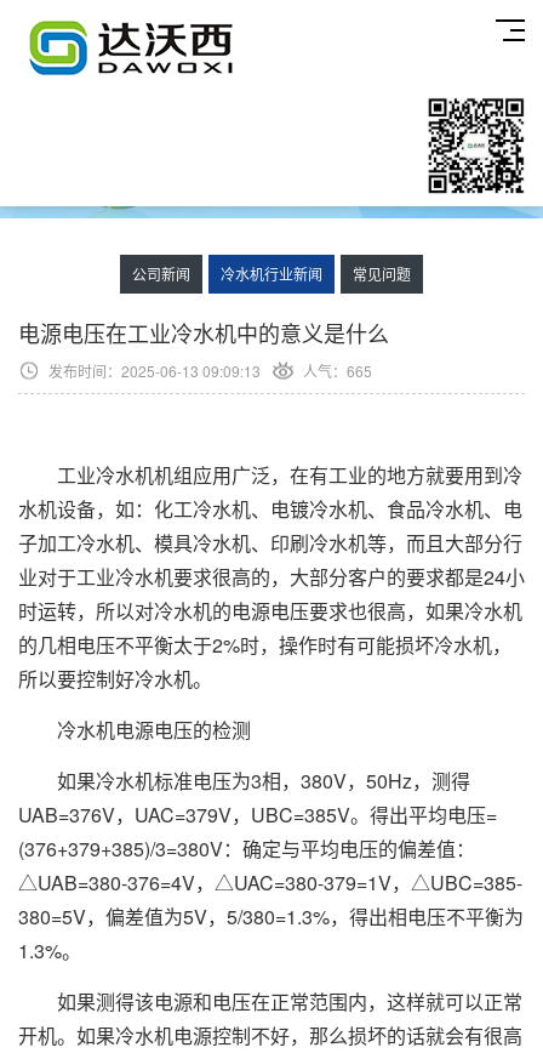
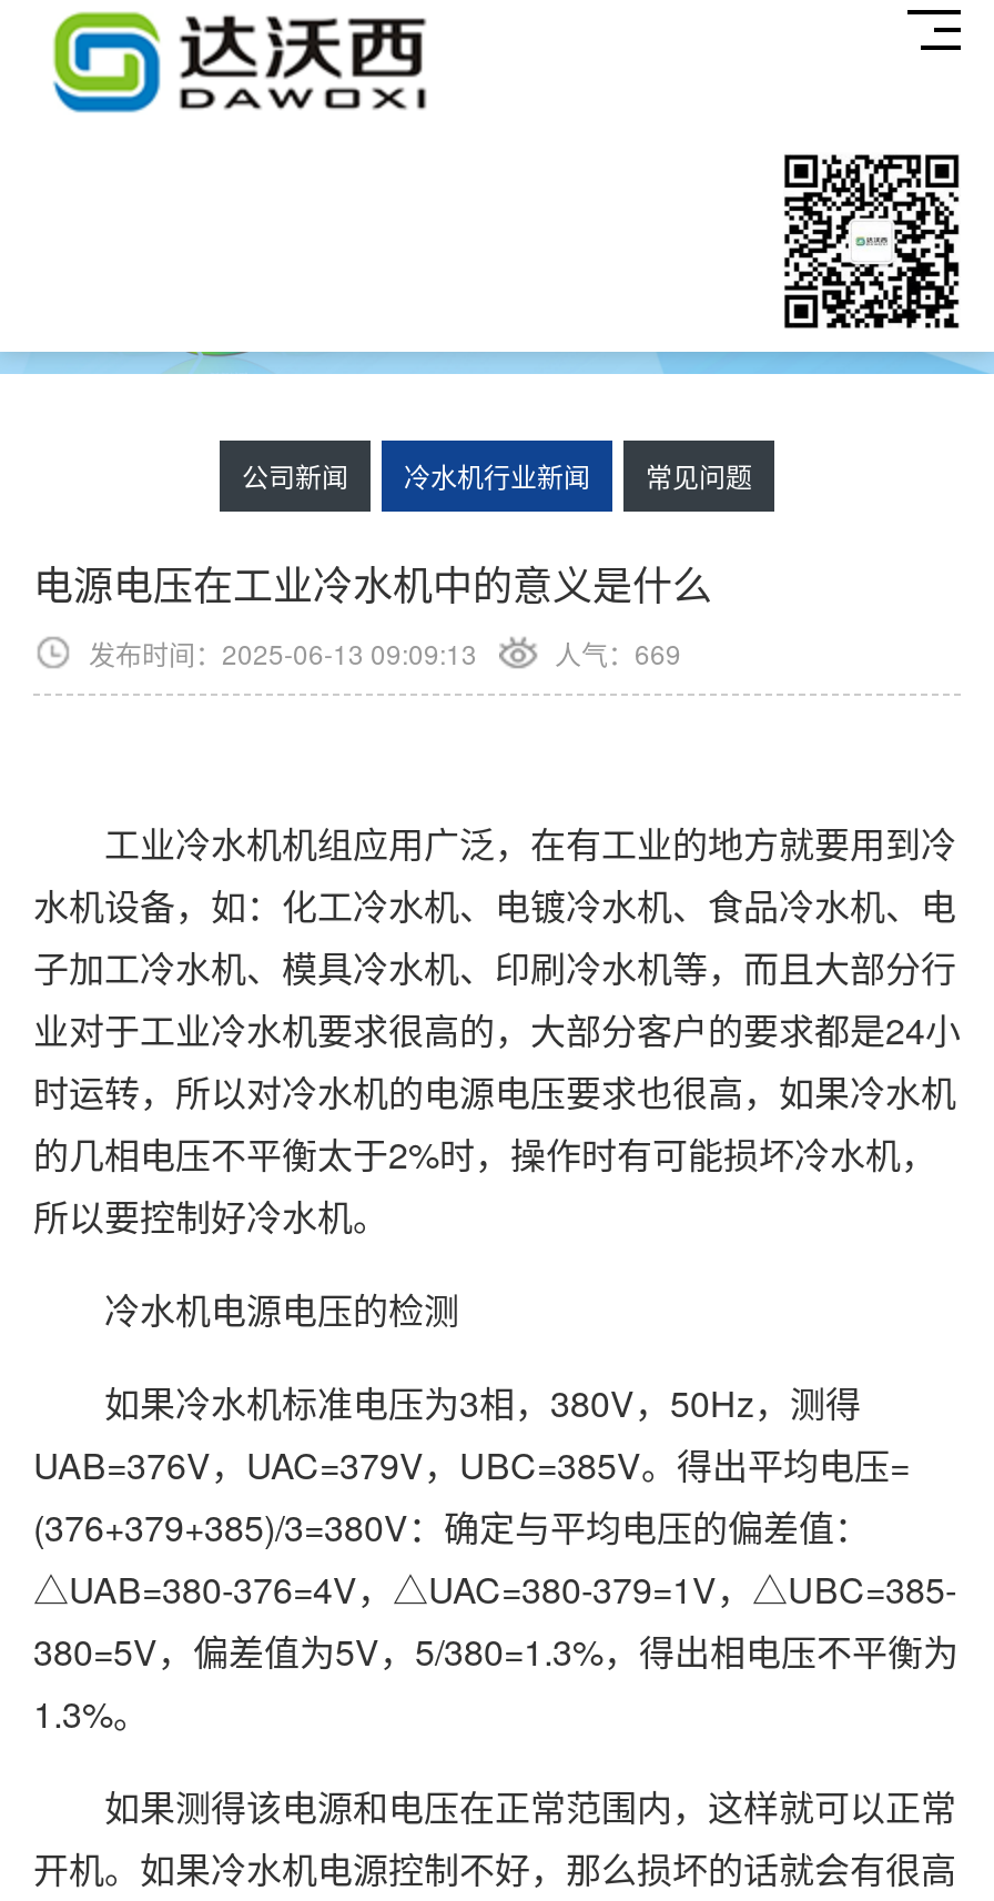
[303,360,372,381] 人气：665 -> [555,634,681,671] 人气：669

